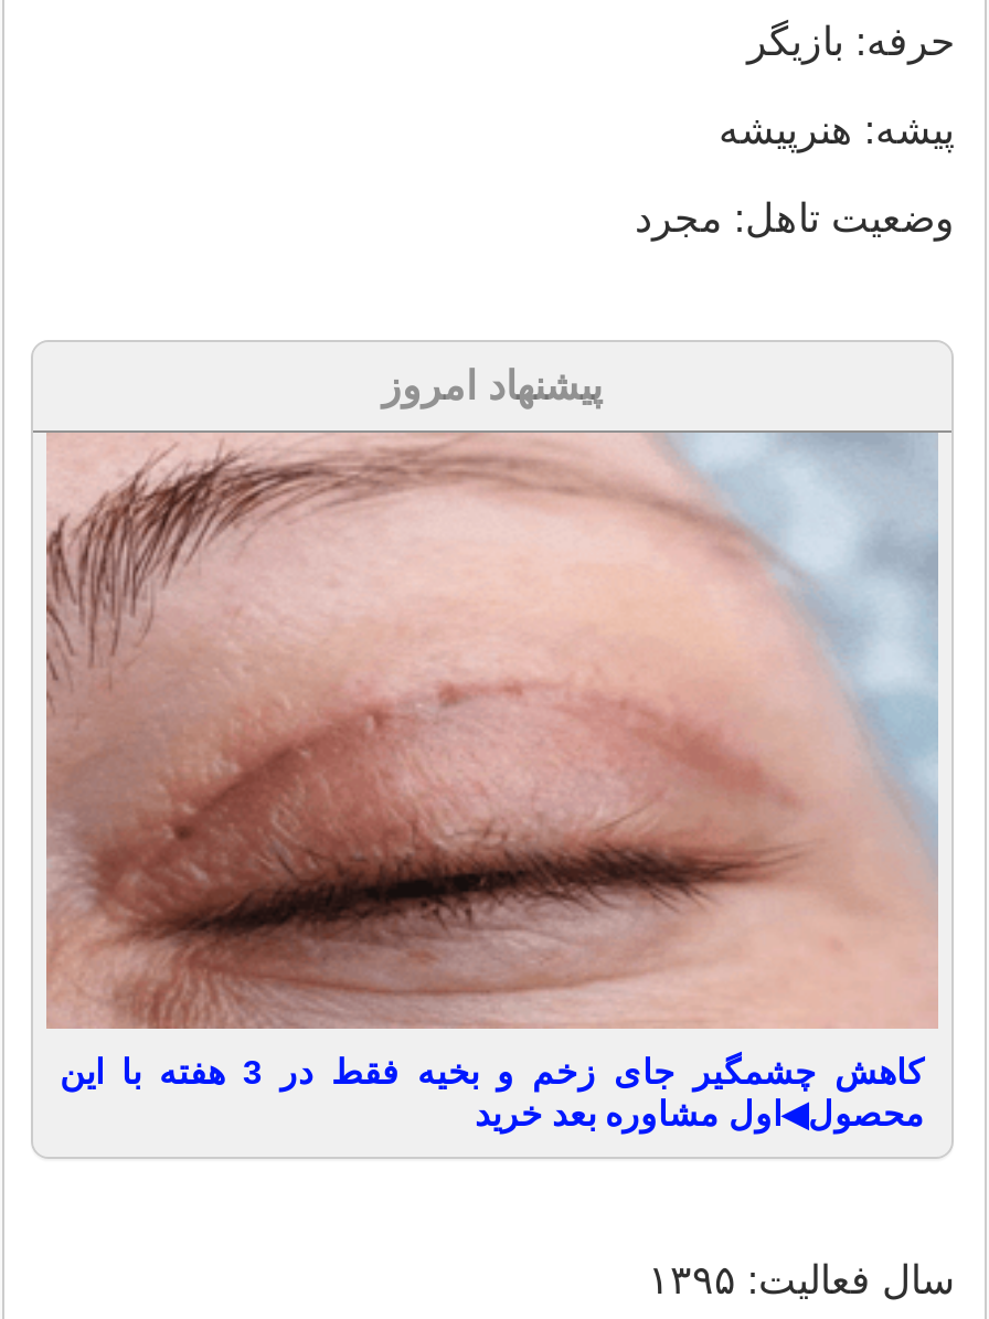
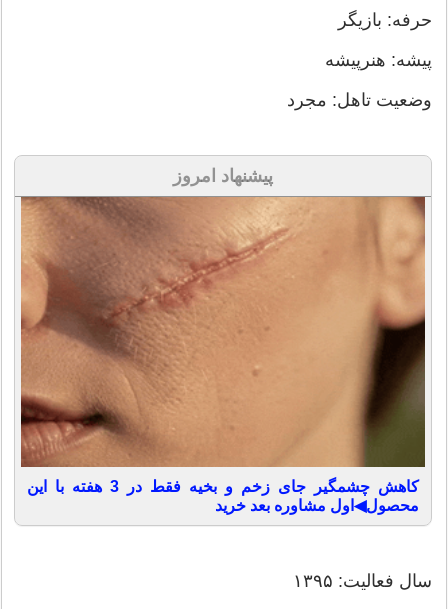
[46,430,938,1029] [image] -> [20,196,426,468] [image]

